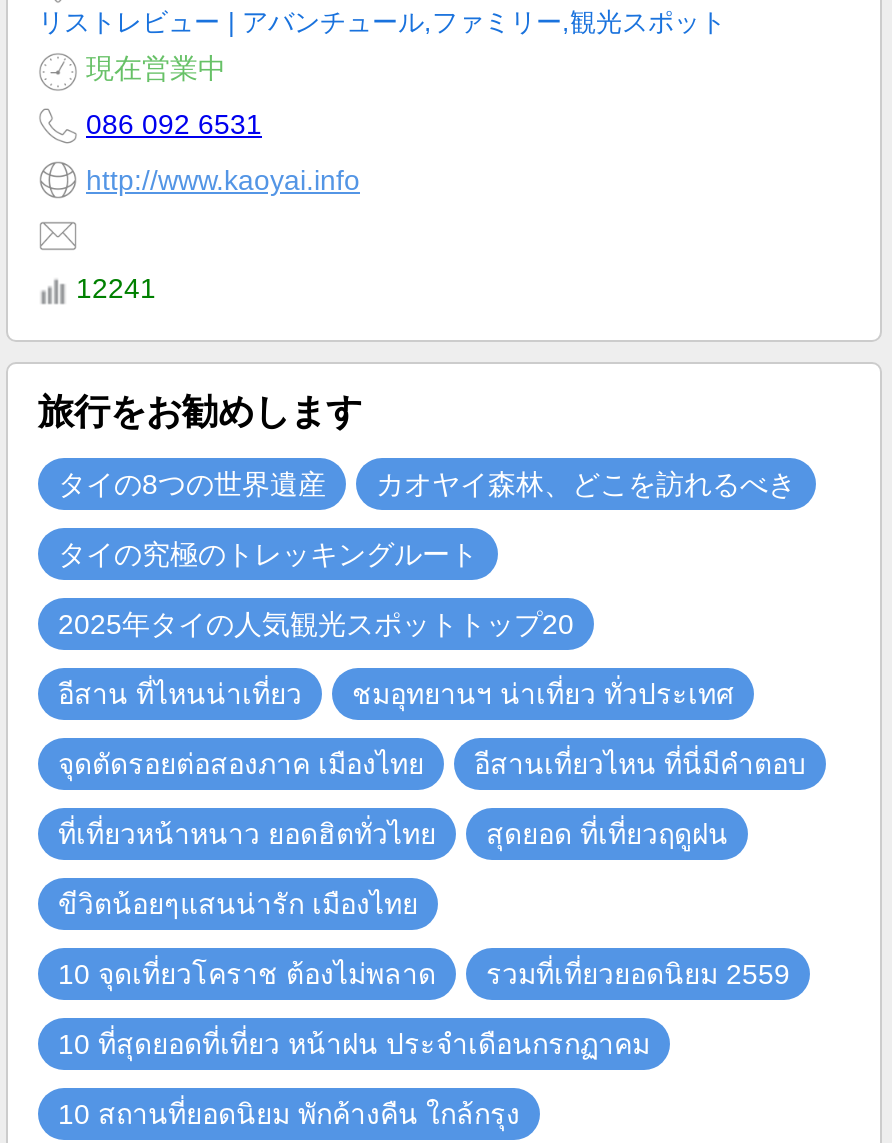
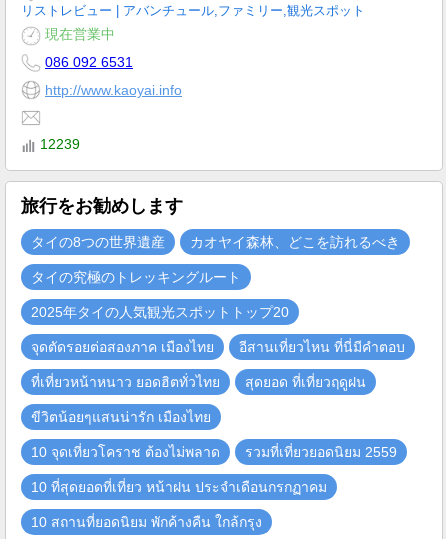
[76,272,156,304] 12241 -> [40,136,80,152] 12239
[58,678,734,710] อีสาน ที่ไหนน่าเที่ยว | ชมอุทยานฯ น่าเที่ยว ทั่วประเทศ -> none

